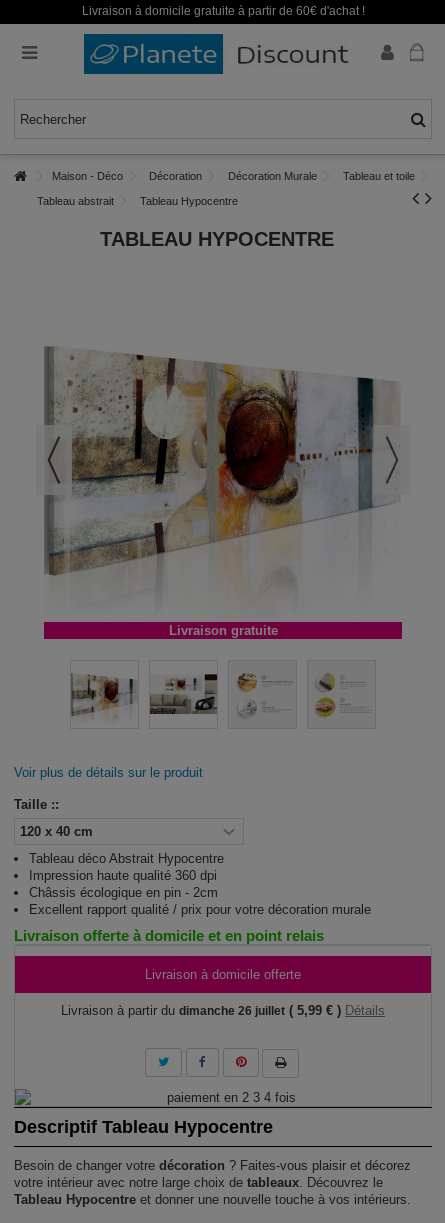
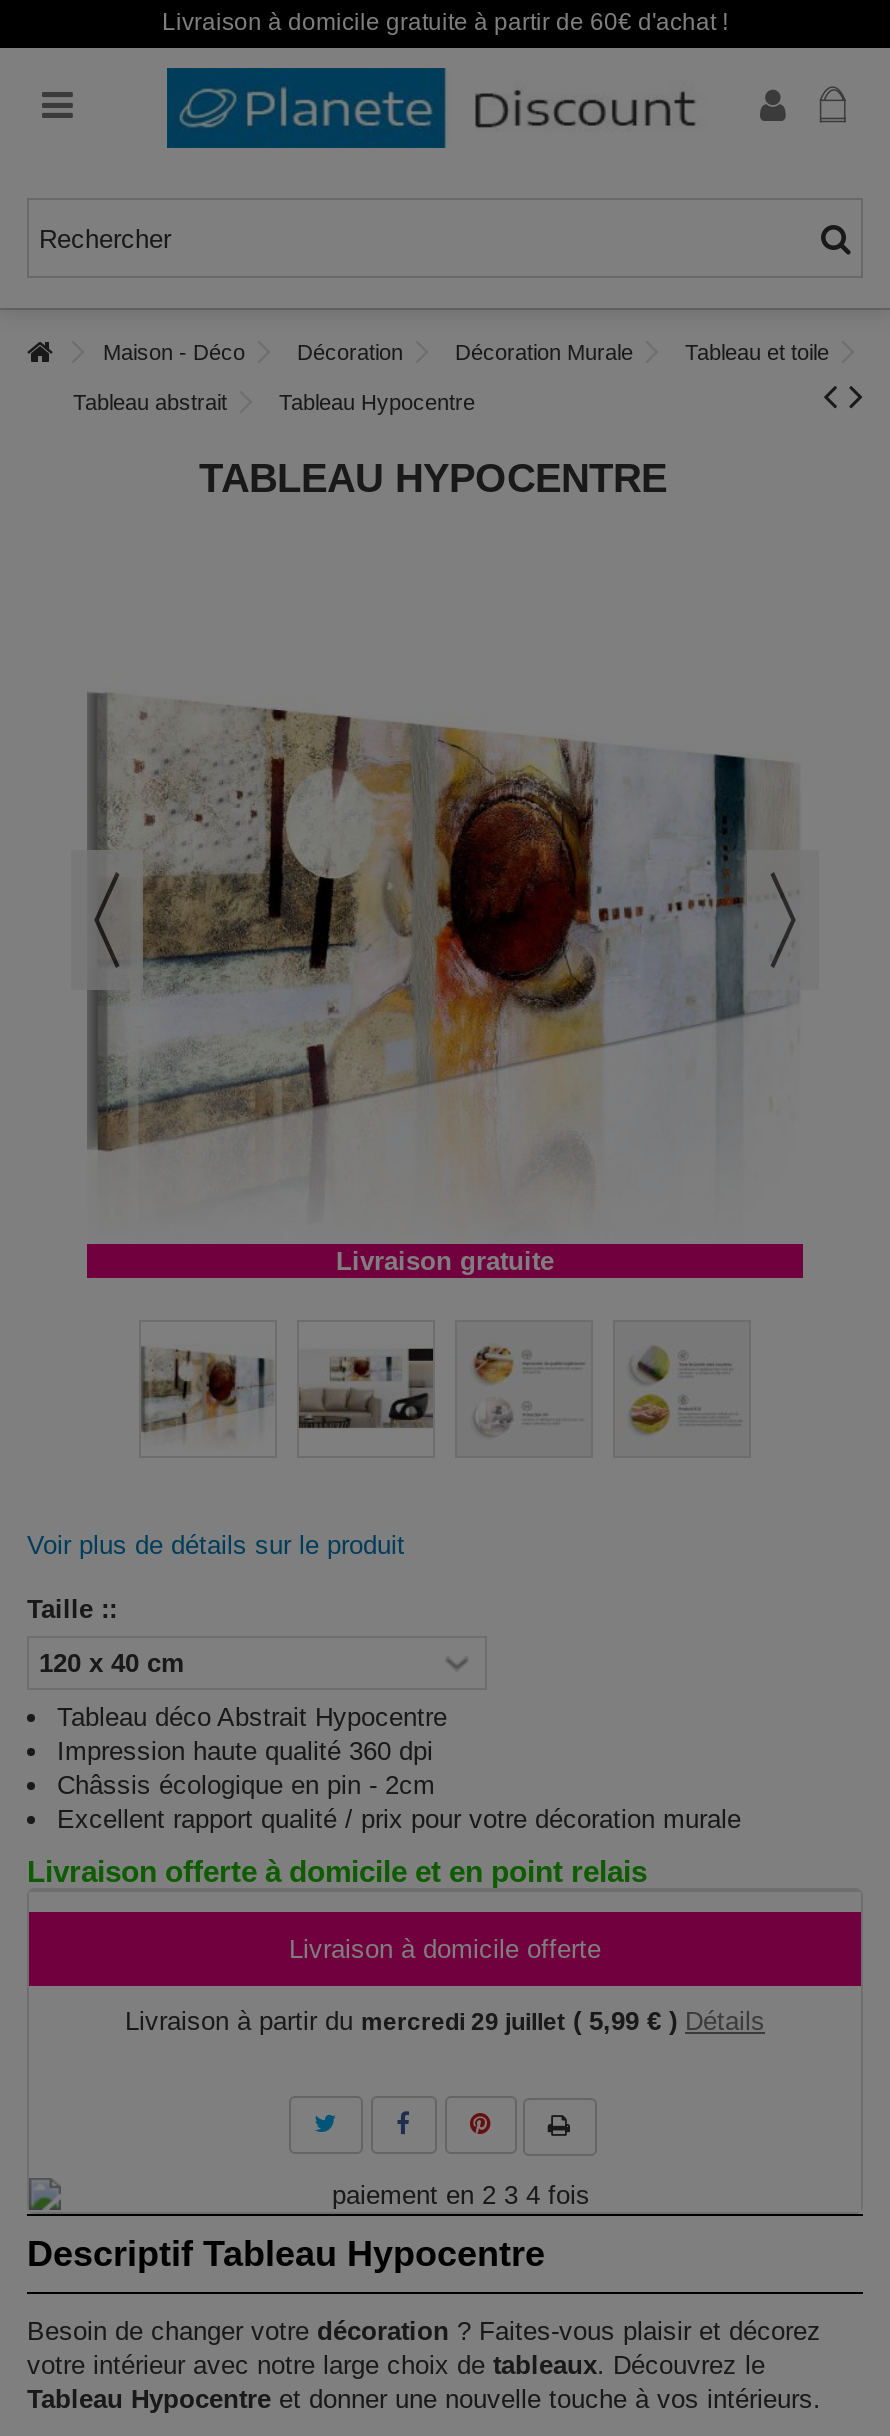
[61,1003,385,1018] Livraison à partir du dimanche 26 juillet ( 5,99 € ) Détails -> [125,2006,765,2036] Livraison à partir du mercredi 29 juillet ( 5,99 € ) Détails

